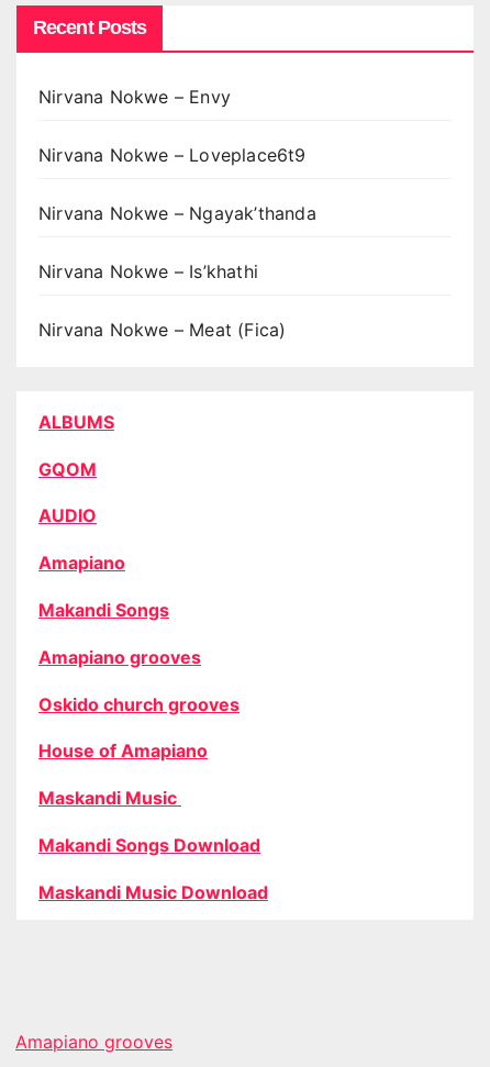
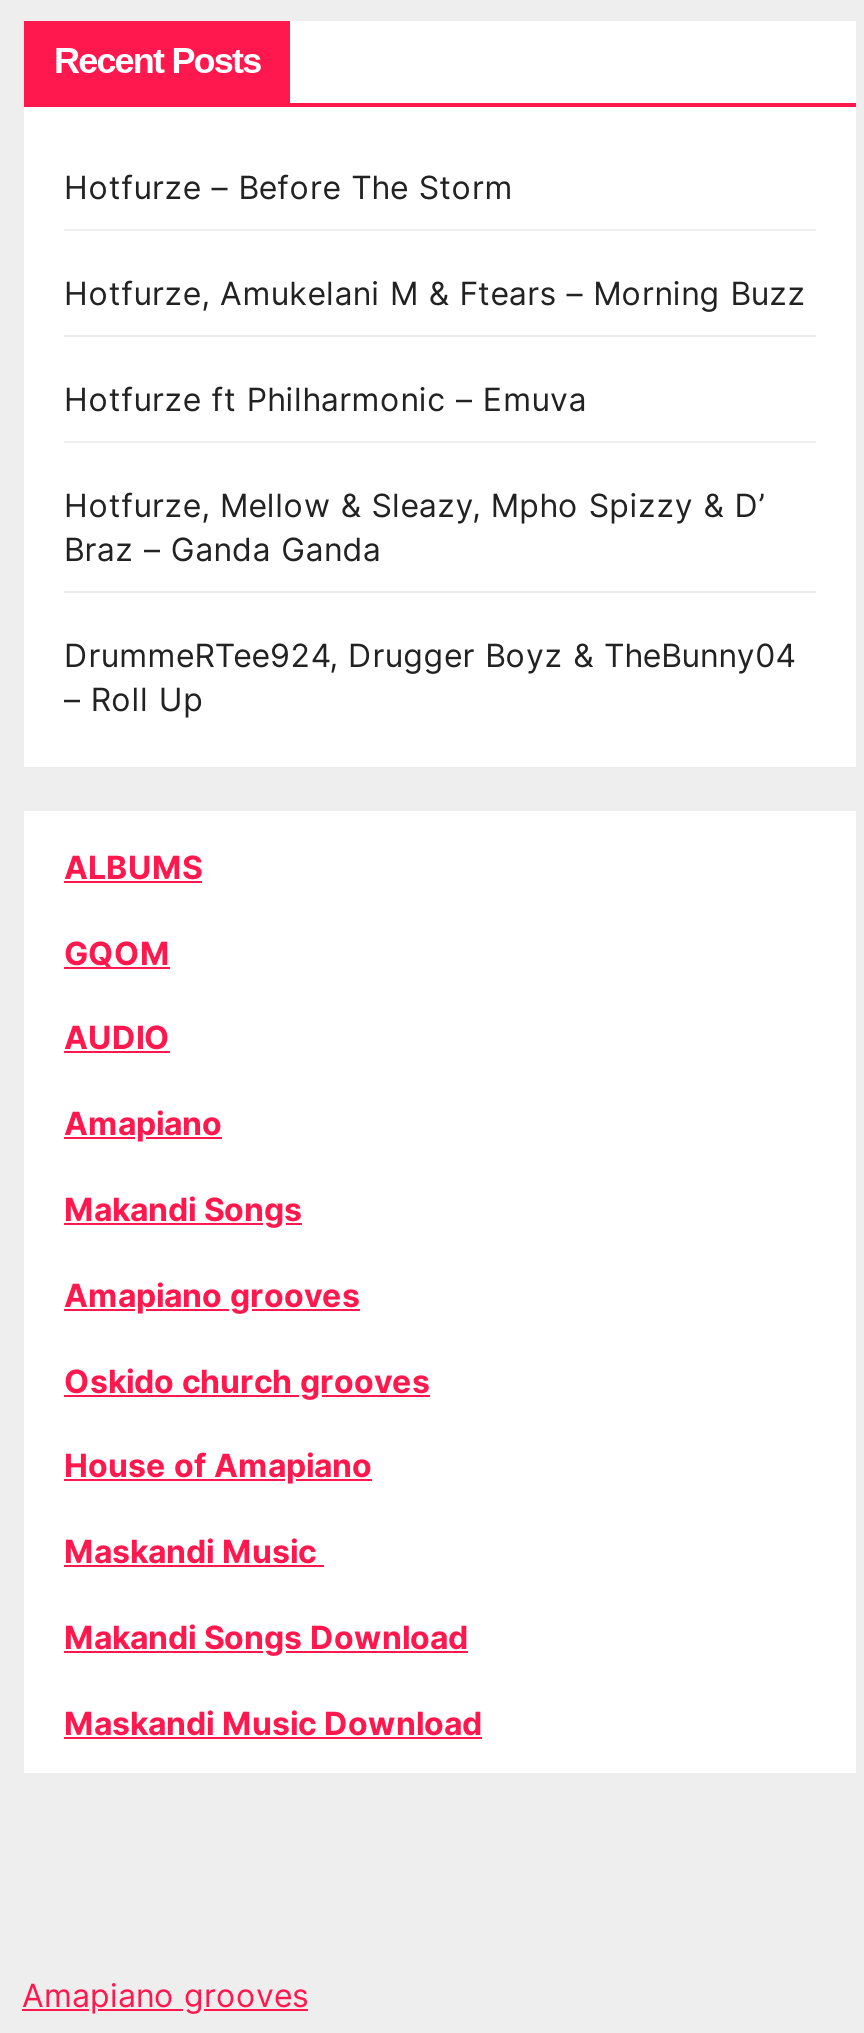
[38,86,231,108] Nirvana Nokwe – Envy -> [64,167,513,207] Hotfurze – Before The Storm
[38,144,306,166] Nirvana Nokwe – Loveplace6t9 -> [64,273,806,313] Hotfurze, Amukelani M & Ftears – Morning Buzz
[38,202,316,224] Nirvana Nokwe – Ngayak’thanda -> [64,379,587,419] Hotfurze ft Philharmonic – Emuva
[38,261,258,283] Nirvana Nokwe – Is’khathi -> [64,485,765,569] Hotfurze, Mellow & Sleazy, Mpho Spizzy & D’ | Braz – Ganda Ganda
[38,319,286,341] Nirvana Nokwe – Meat (Fica) -> [64,635,796,719] DrummeRTee924, Drugger Boyz & TheBunny04 | – Roll Up

